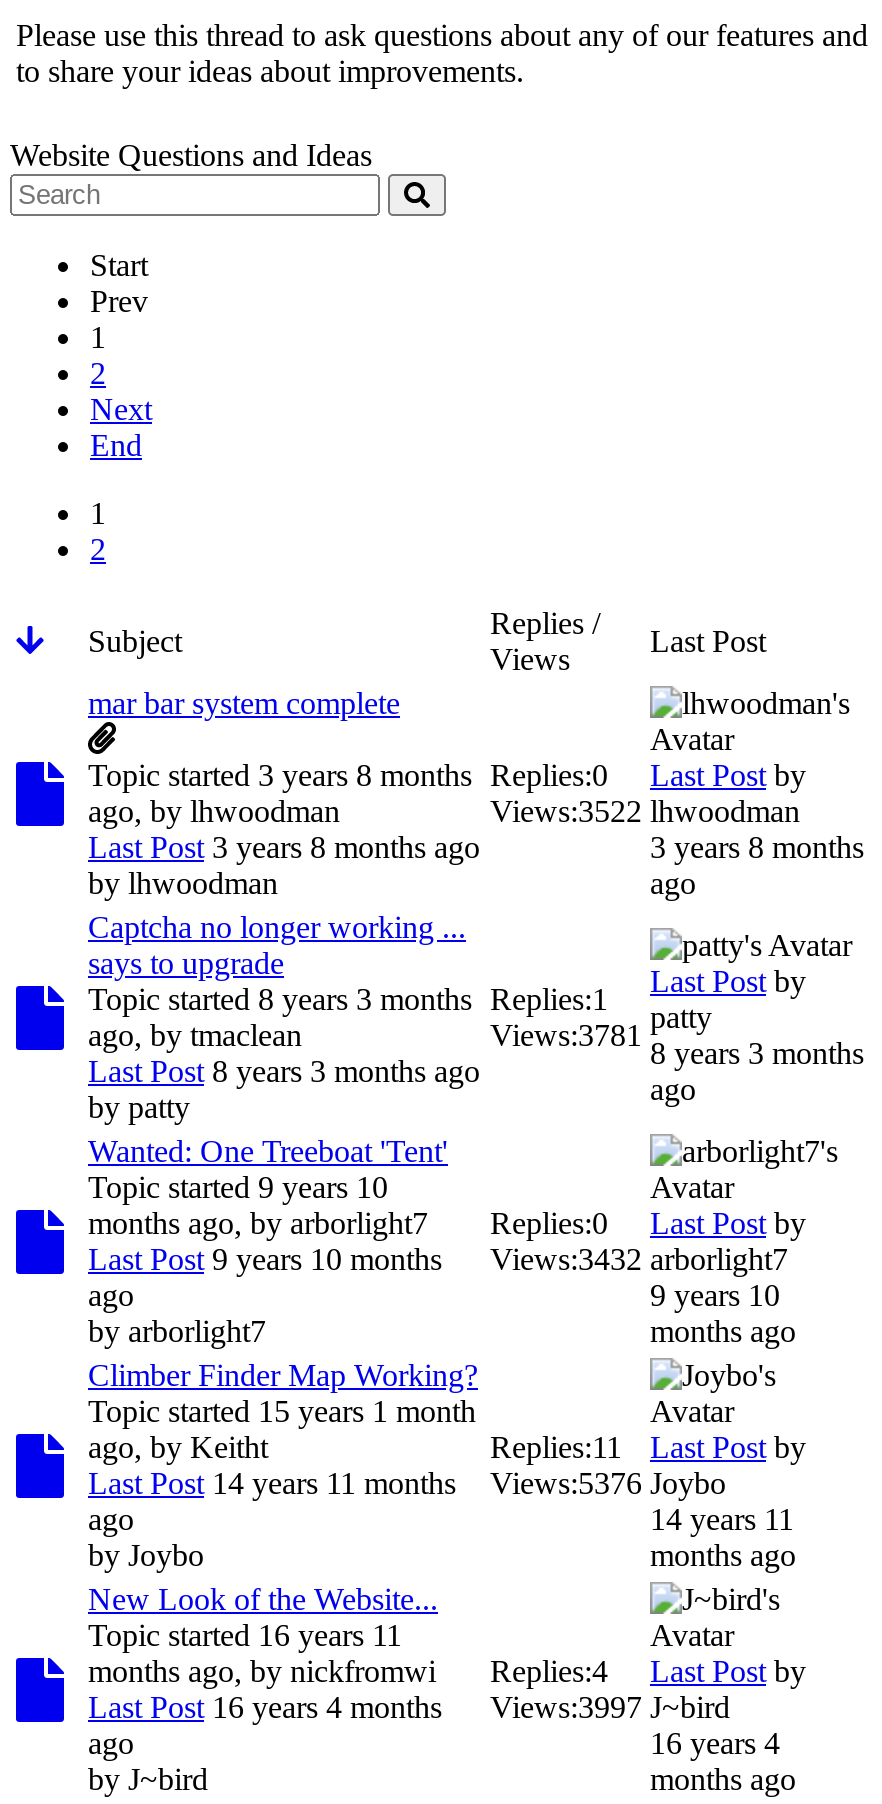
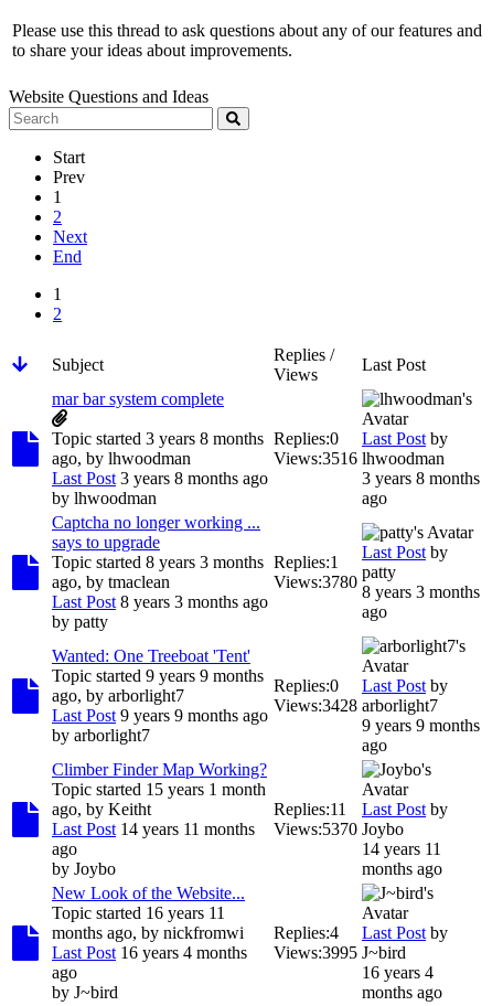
[490,795,800,829] Views:3522 lhwoodman -> [274,449,445,468] Views:3516 lhwoodman
[490,1019,642,1053] Views:3781 -> [274,573,357,592] Views:3780
[88,1171,442,1313] Topic started 9 years 10 | months ago, byarborlight7 | Last Post9 years 10 months | ago -> [52,667,268,725] Topic started 9 years 9 months | ago, by arborlight7 | Last Post 9 years 9 months ago
[490,1243,642,1277] Views:3432 -> [274,696,357,715] Views:3428
[650,1279,796,1349] 9 years 10 | months ago -> [362,716,480,755] 9 years 9 months | ago
[88,1467,726,1501] Last Post 14 years 11 months Views:5376 Joybo -> [52,820,404,839] Last Post 14 years 11 months Views:5370 Joybo
[88,1691,730,1725] Last Post16 years 4 months Views:3997 J~bird -> [52,943,406,962] Last Post16 years 4 months Views:3995 J~bird

